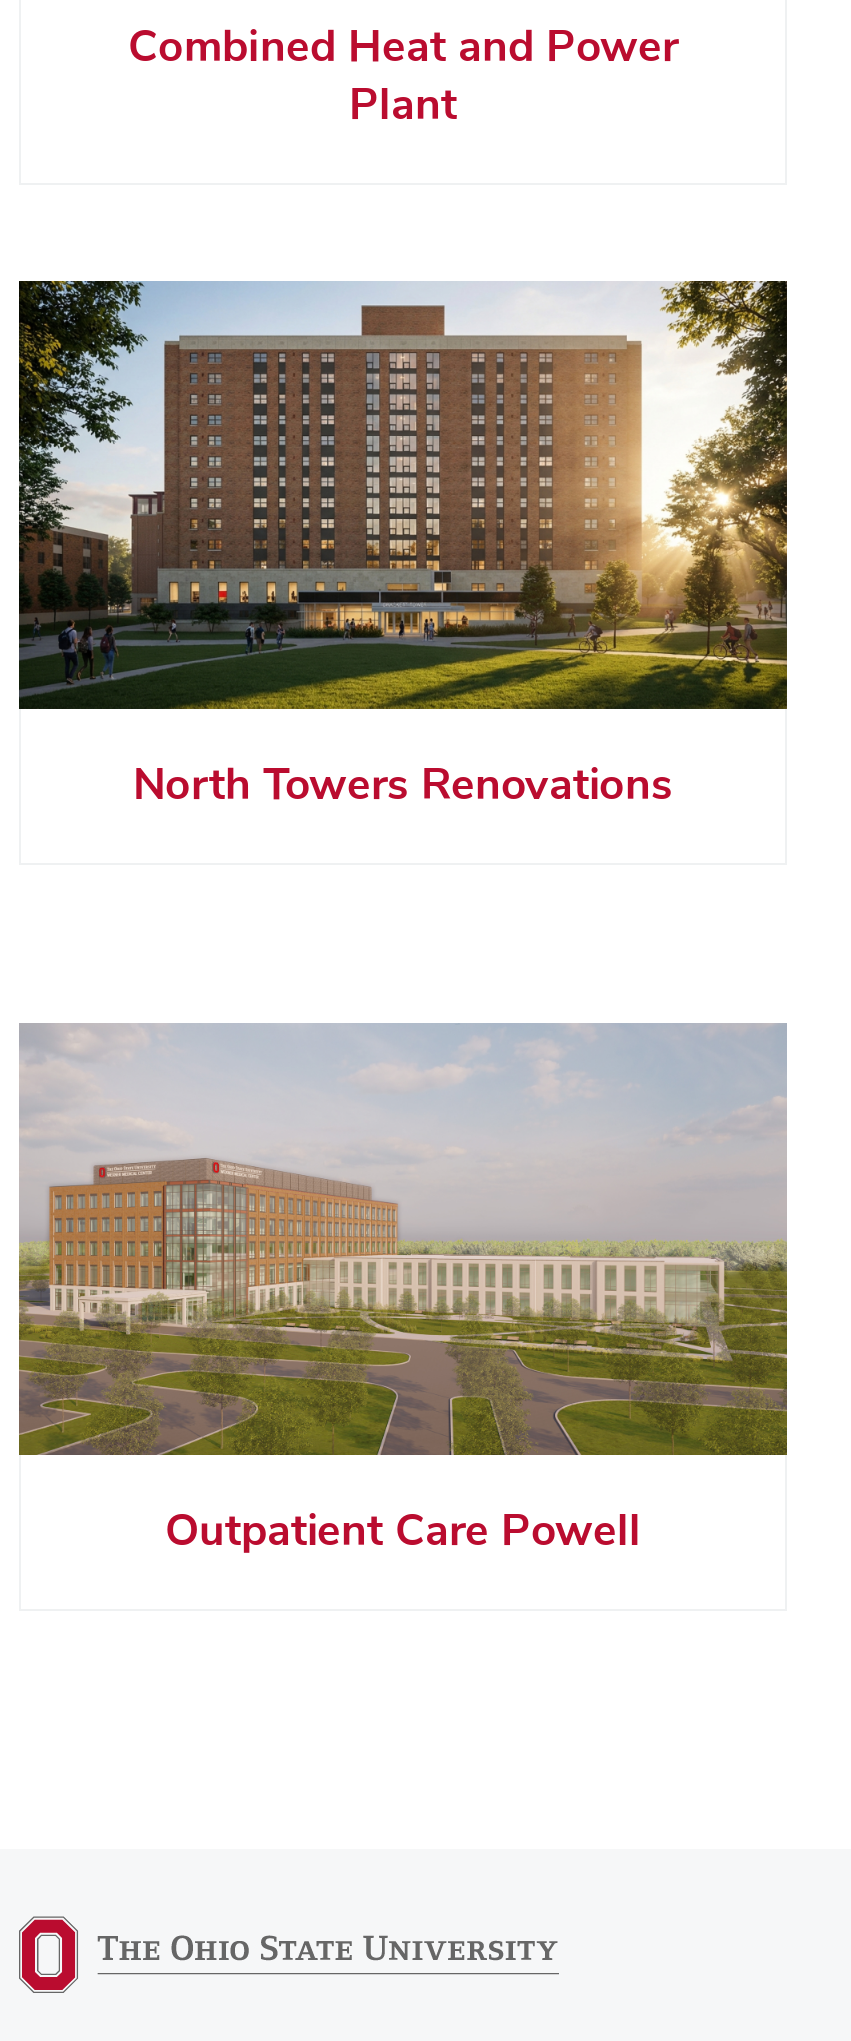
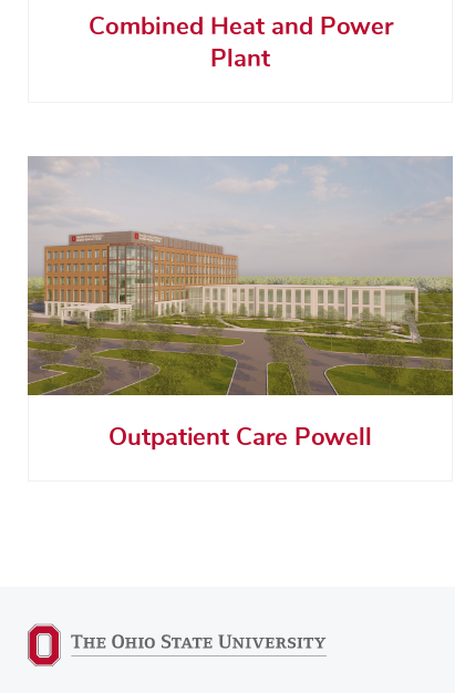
[17,279,789,816] [image] | North Towers Renovations -> none

